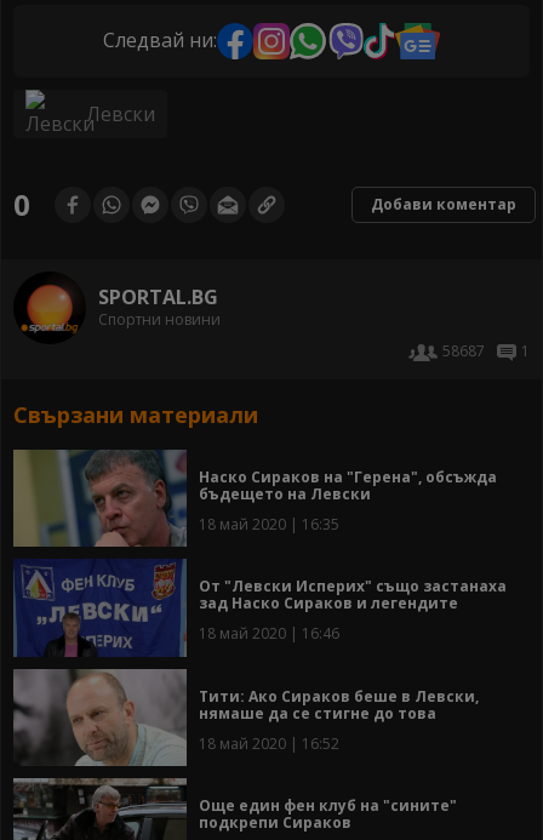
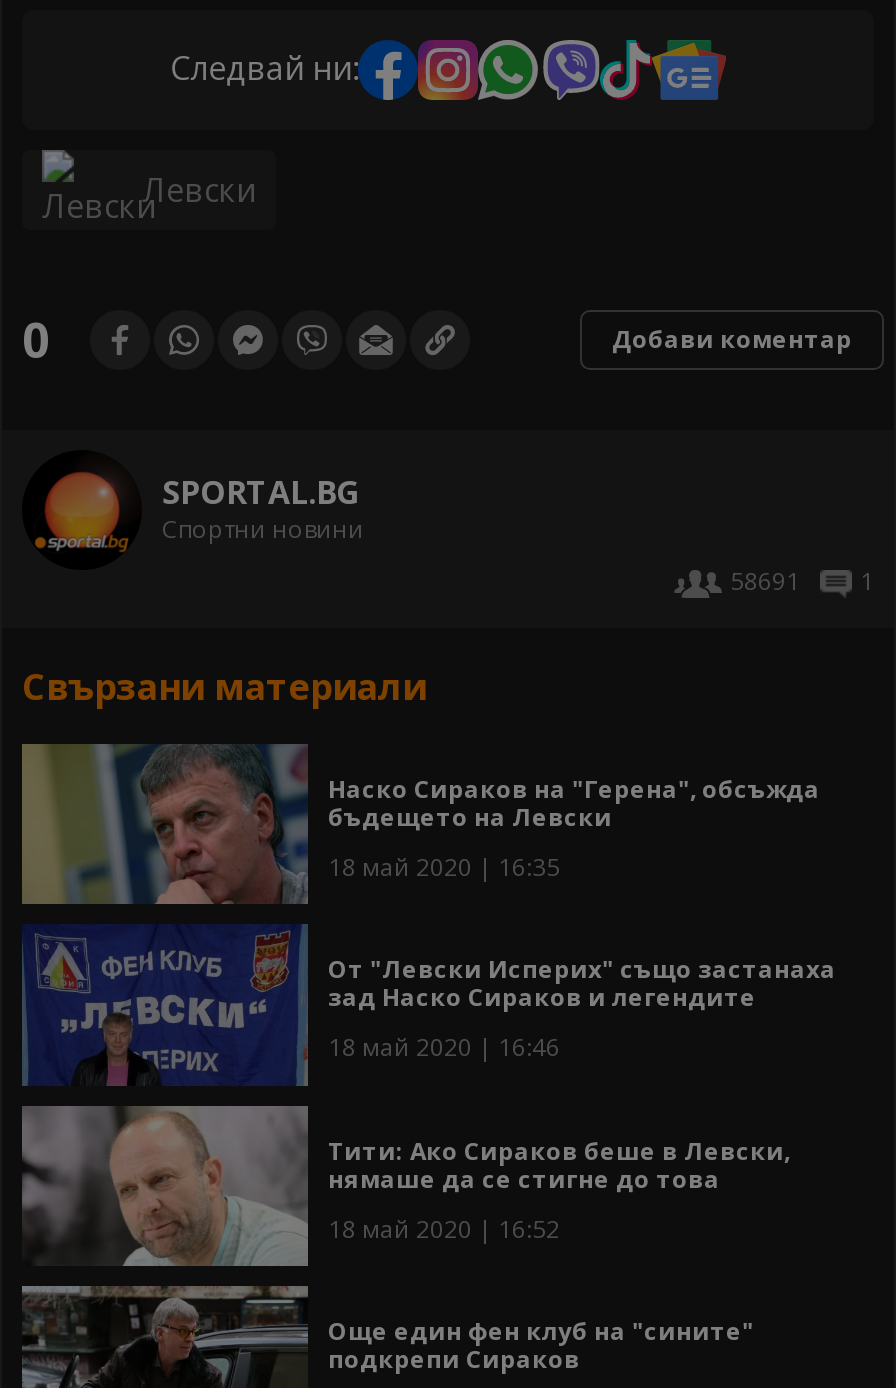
[442,340,530,361] 58687 1 -> [730,564,874,598] 58691 1

